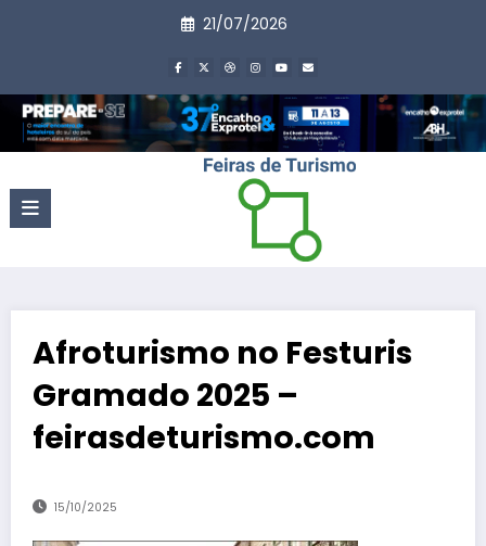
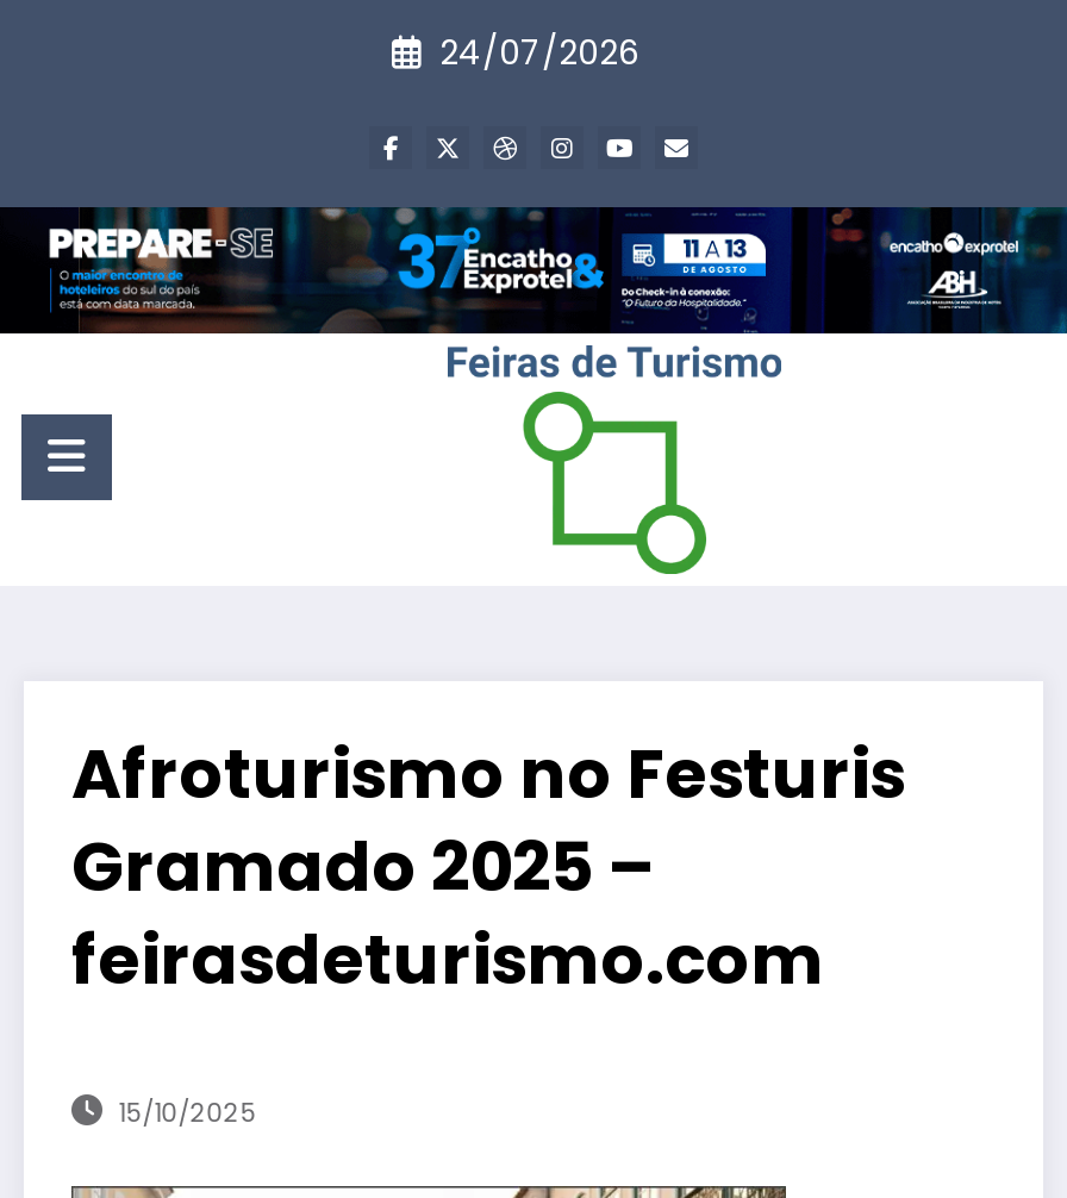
[203,13,288,35] 21/07/2026 -> [439,29,639,76] 24/07/2026

